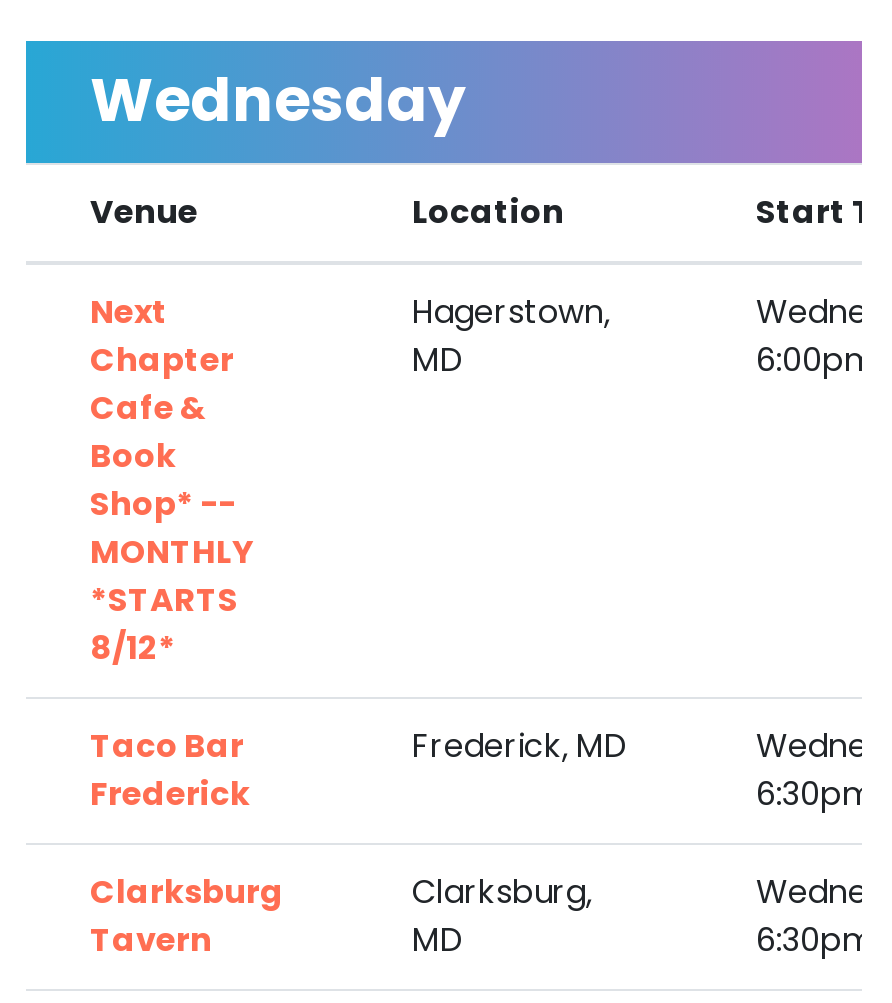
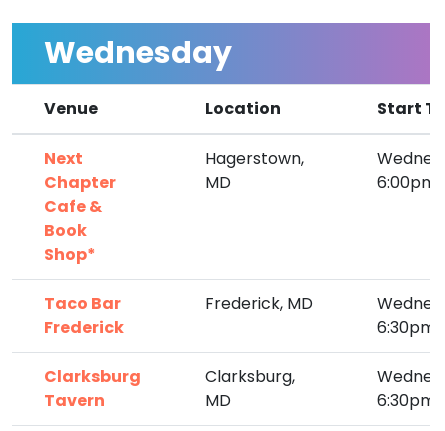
[90,482,254,672] Shop* -- | MONTHLY | *STARTS | 8/12* -> [44,243,96,266] Shop*

